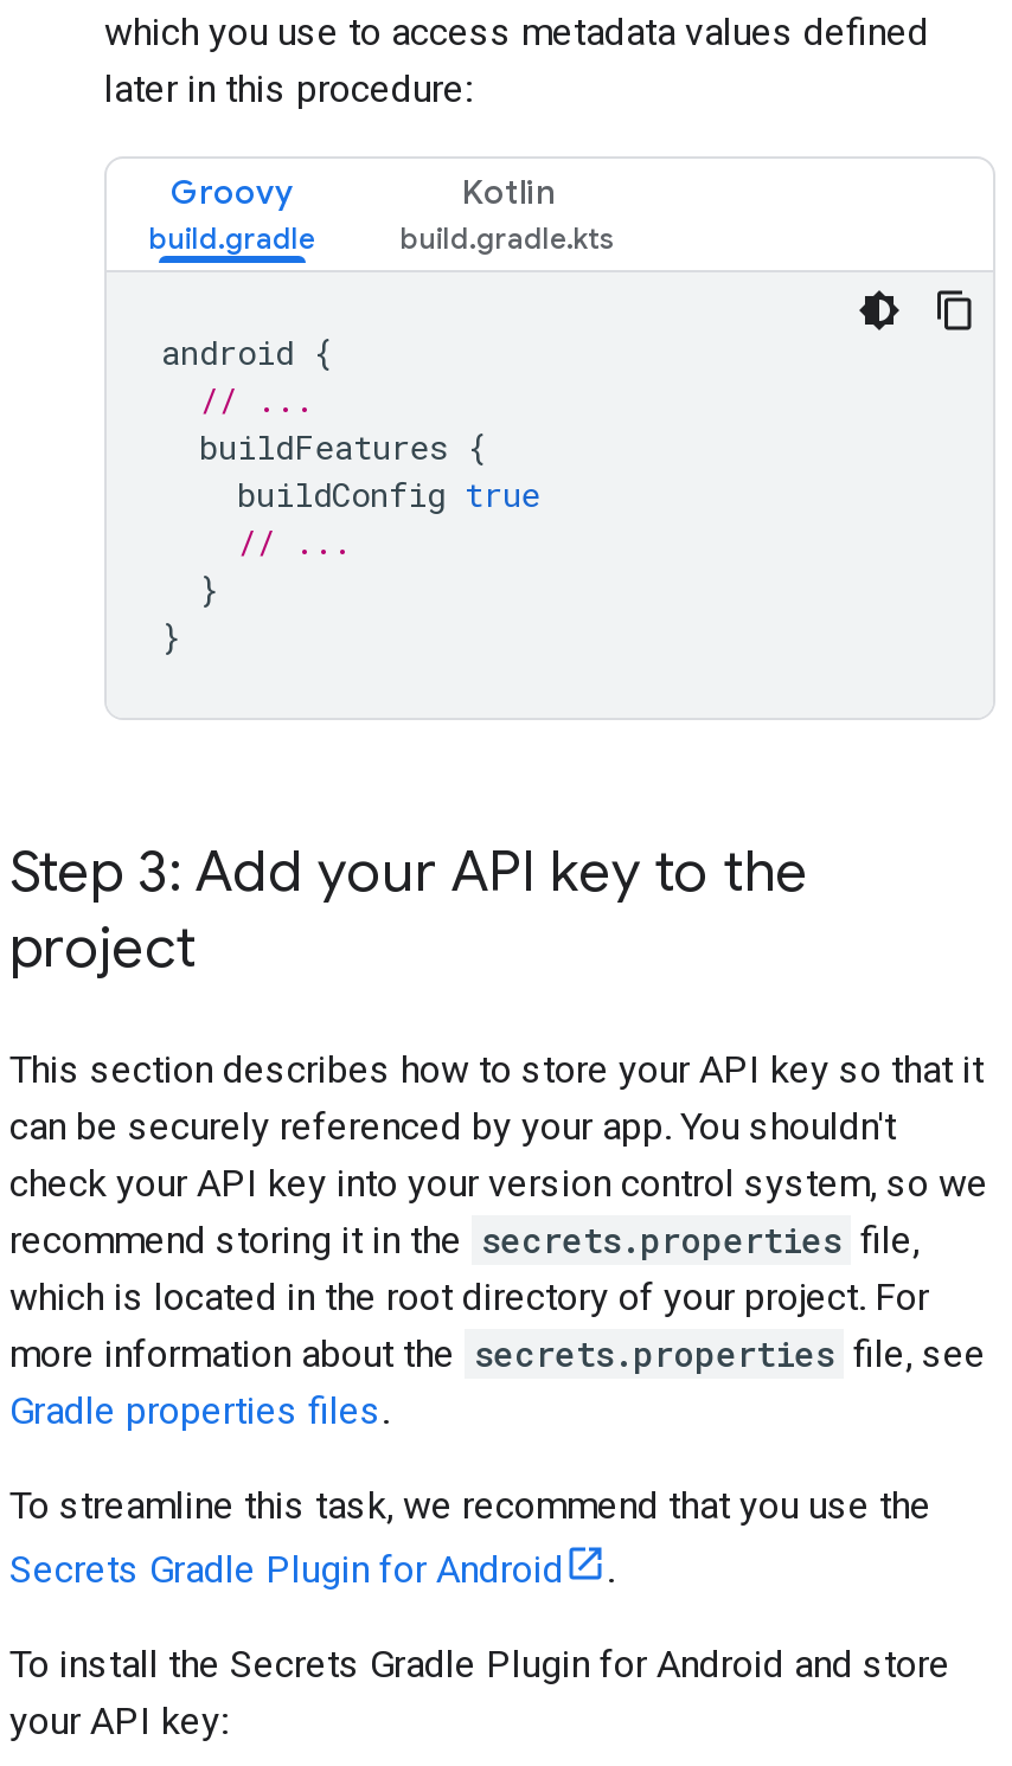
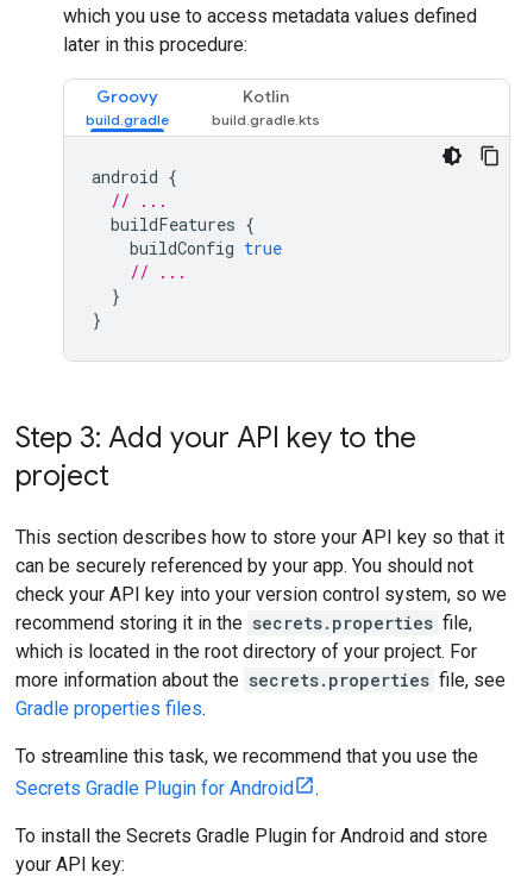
[9,1104,896,1149] can be securely referenced by your app. You shouldn't -> [15,554,473,577] can be securely referenced by your app. You should not

